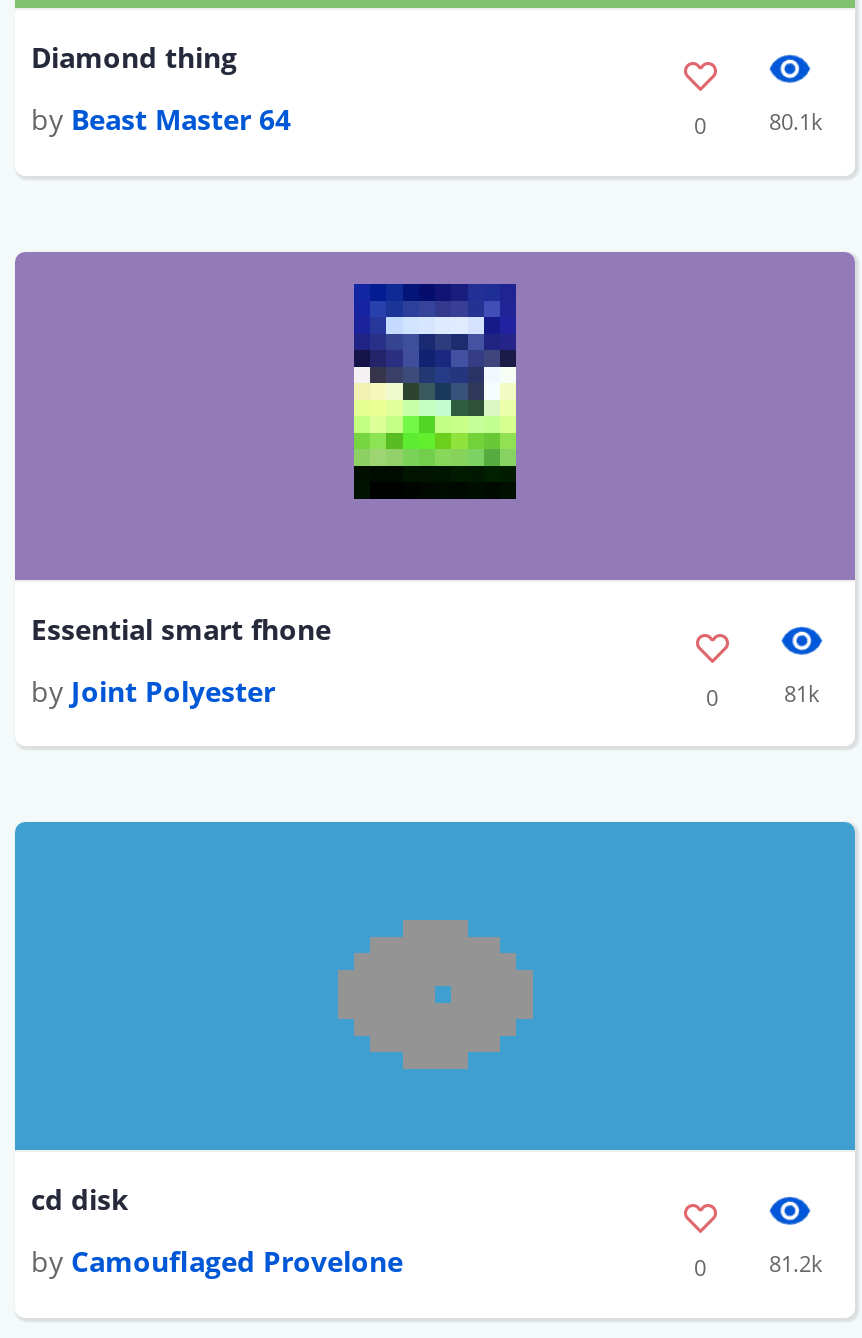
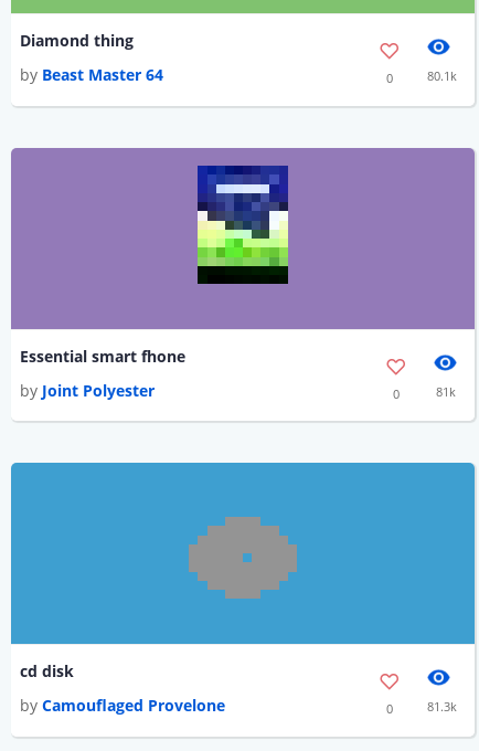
[769,1249,823,1279] 81.2k -> [427,698,457,715] 81.3k

